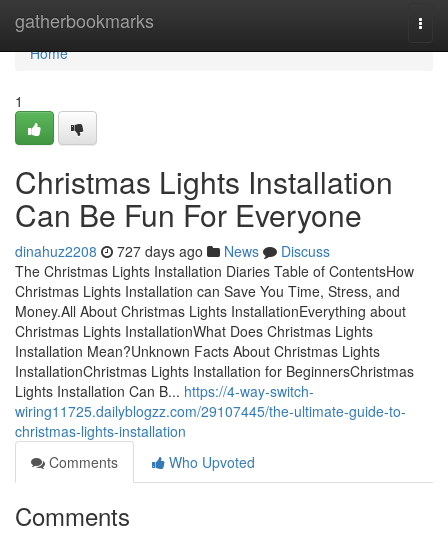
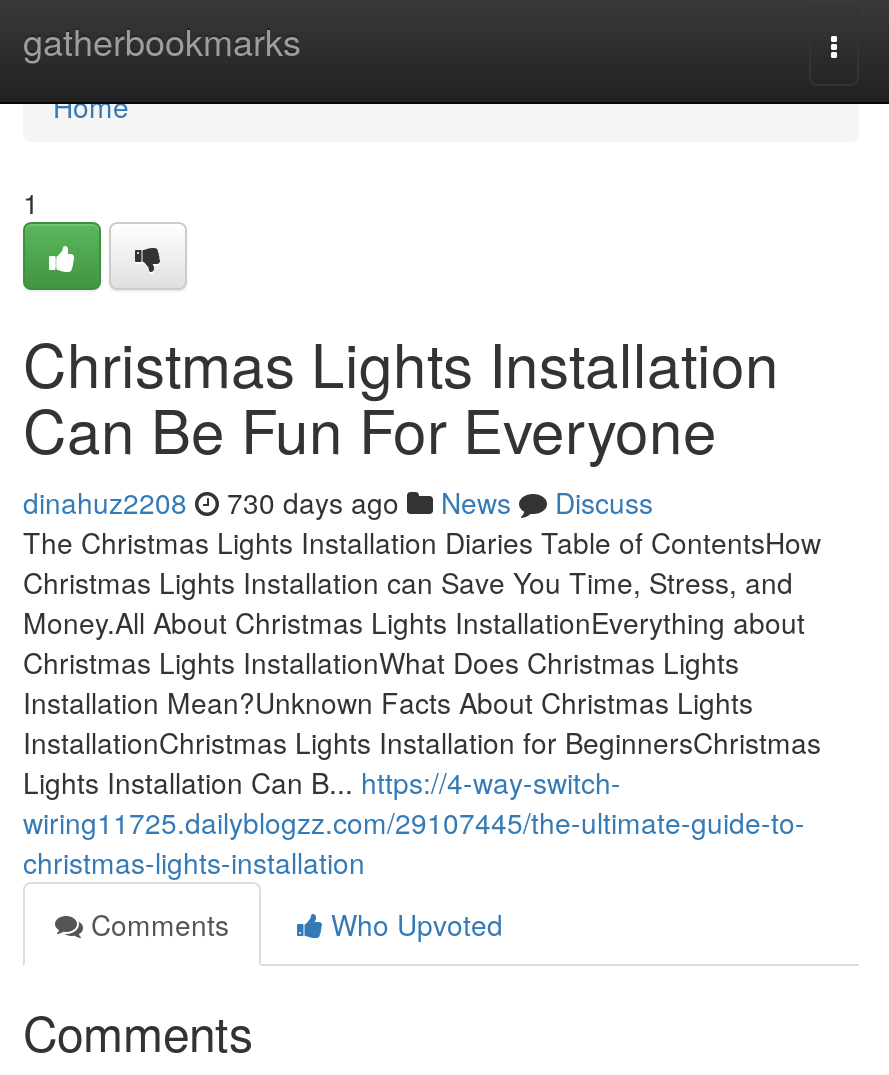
[15,241,330,261] dinahuz2208 727 days ago News Discuss -> [23,482,653,522] dinahuz2208 730 days ago News Discuss

